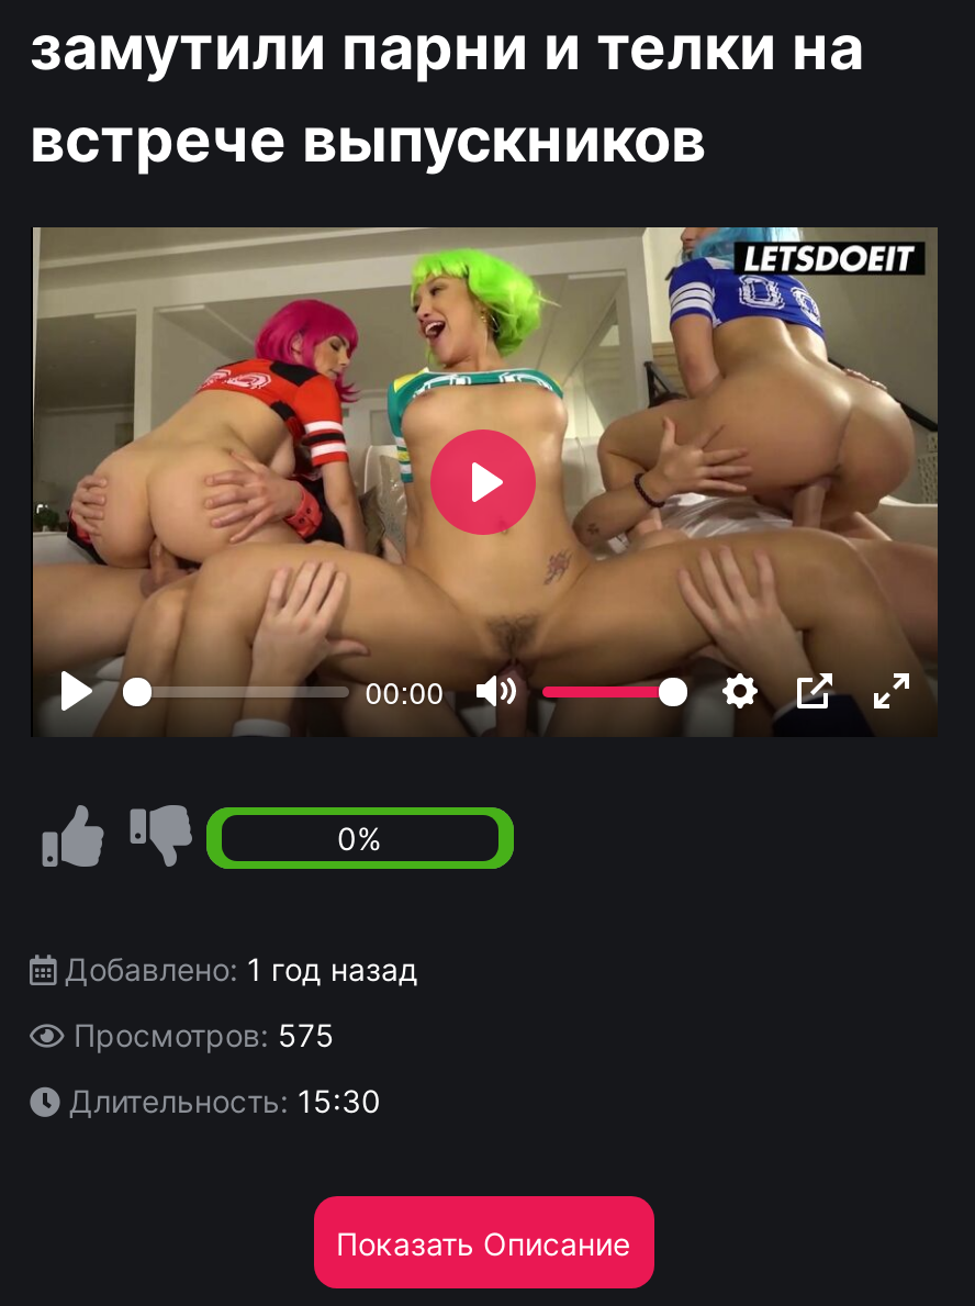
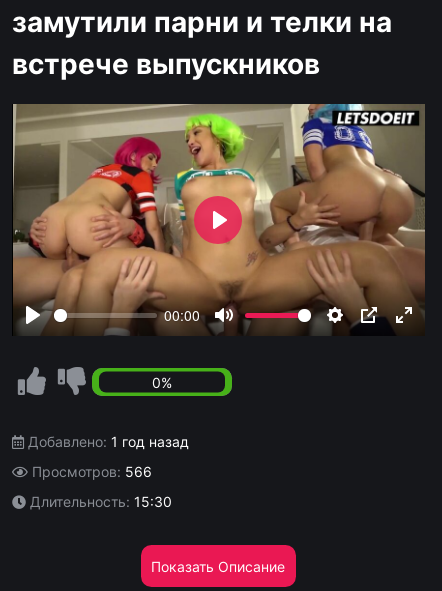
[74,1016,335,1054] Просмотров: 575 -> [31,463,151,480] Просмотров: 566

